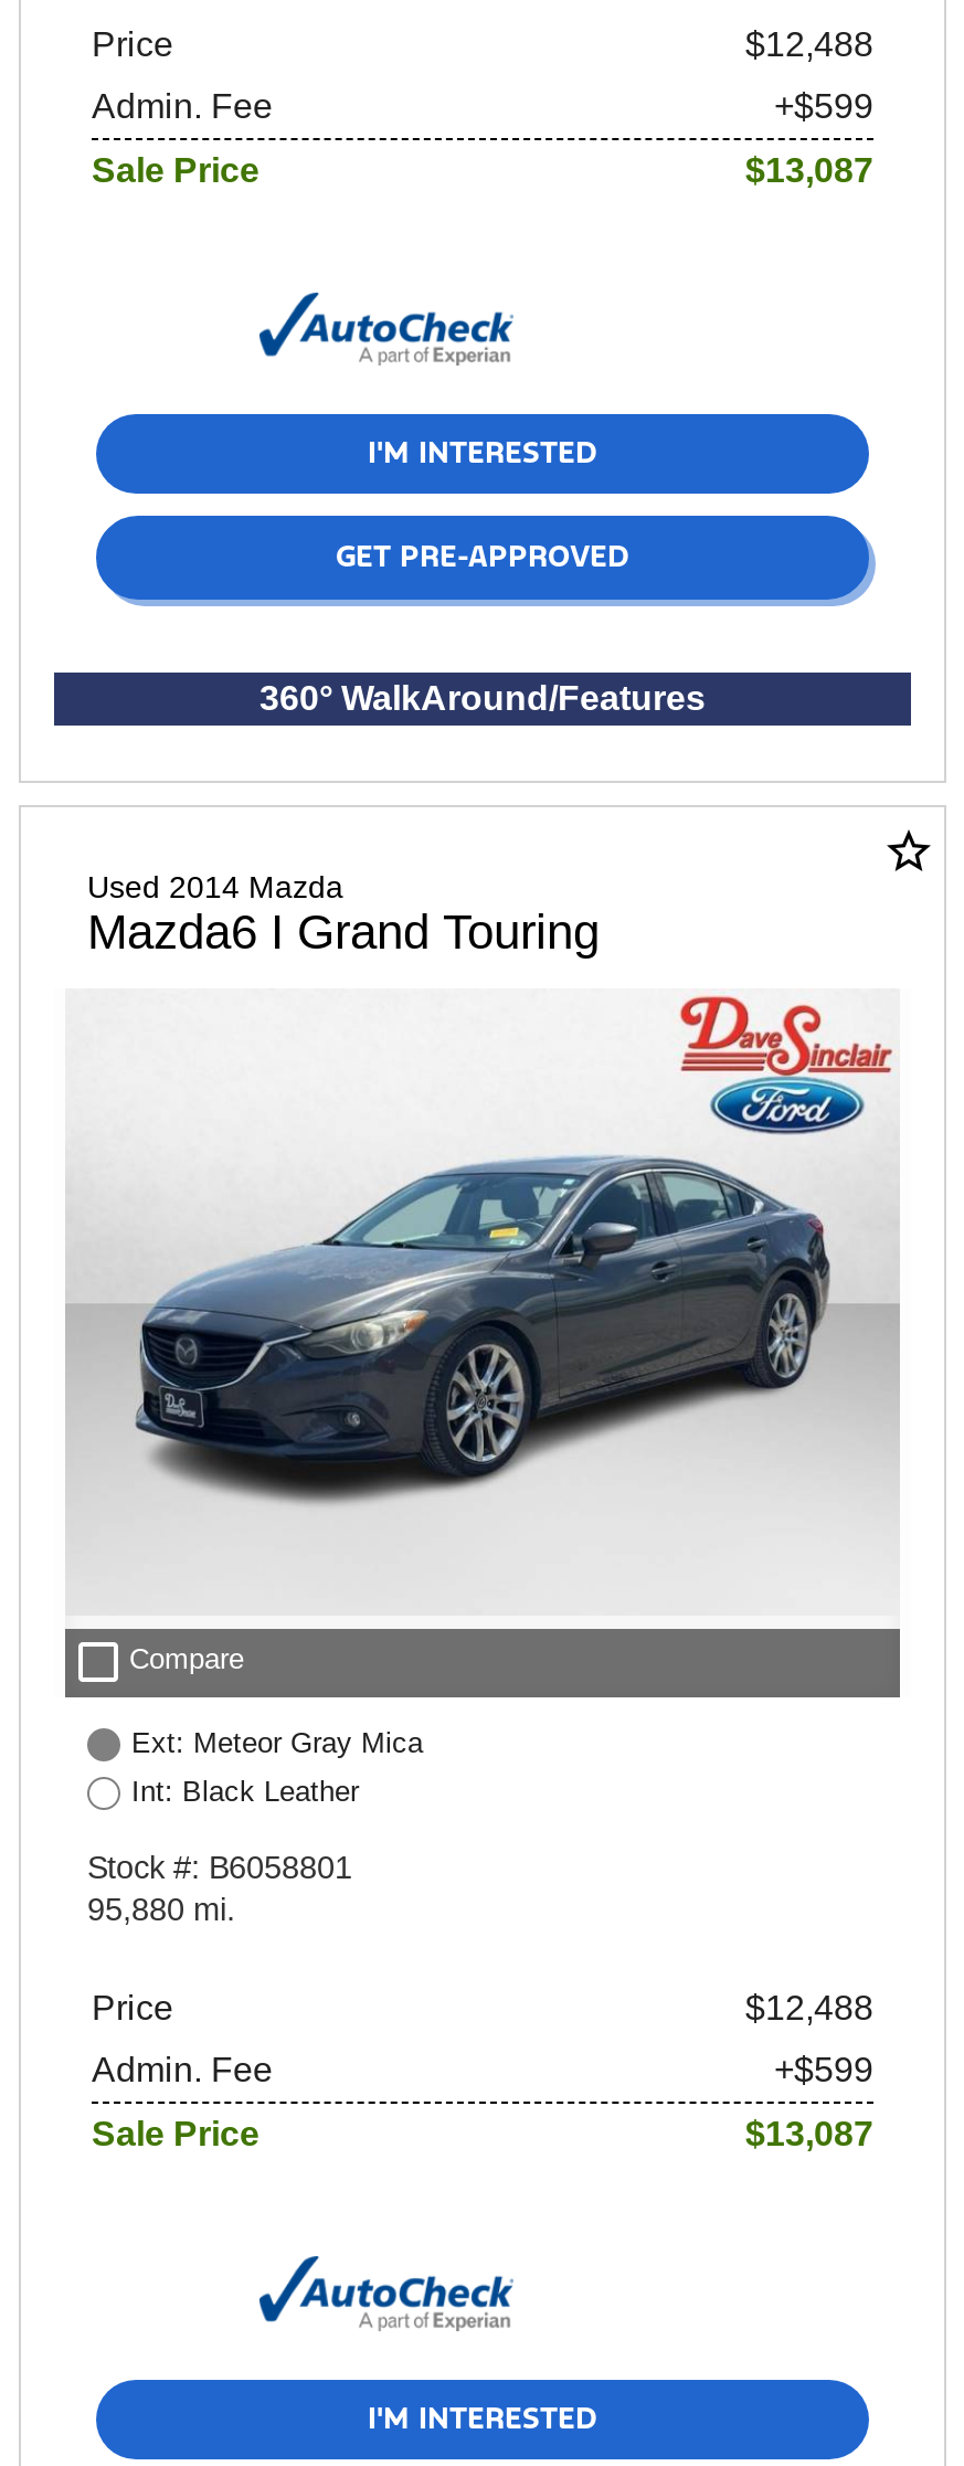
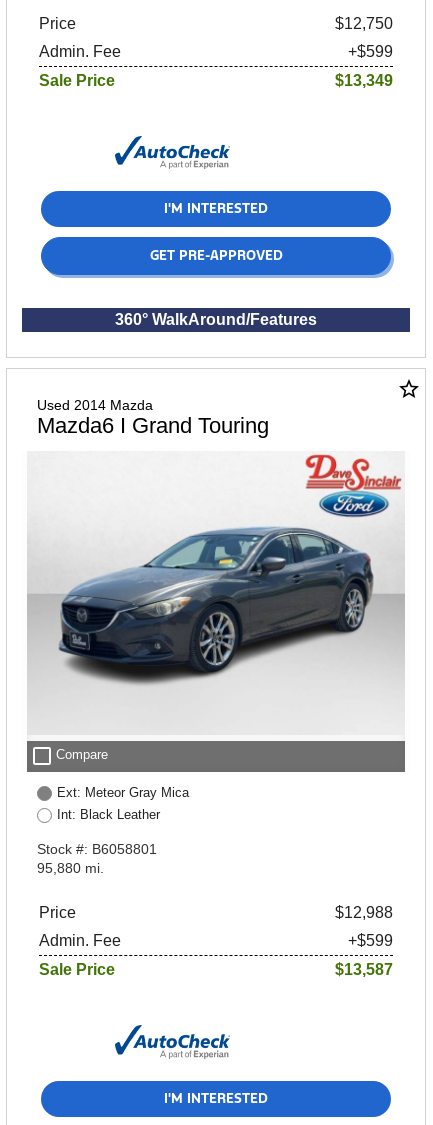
[745,25,873,63] $12,488 -> [335,15,393,32] $12,750
[745,151,873,189] $13,087 -> [335,72,393,89] $13,349
[745,1990,873,2028] $12,488 -> [335,904,393,921] $12,988
[745,2116,873,2153] $13,087 -> [335,961,393,978] $13,587

